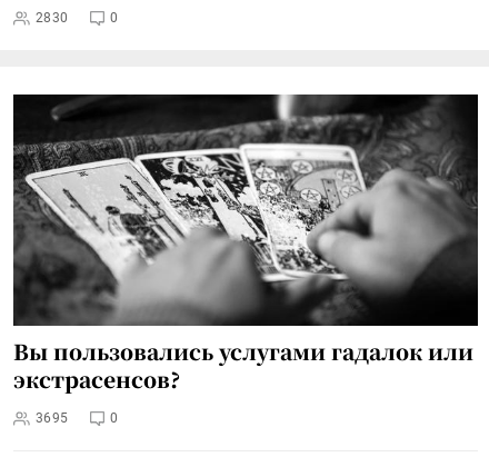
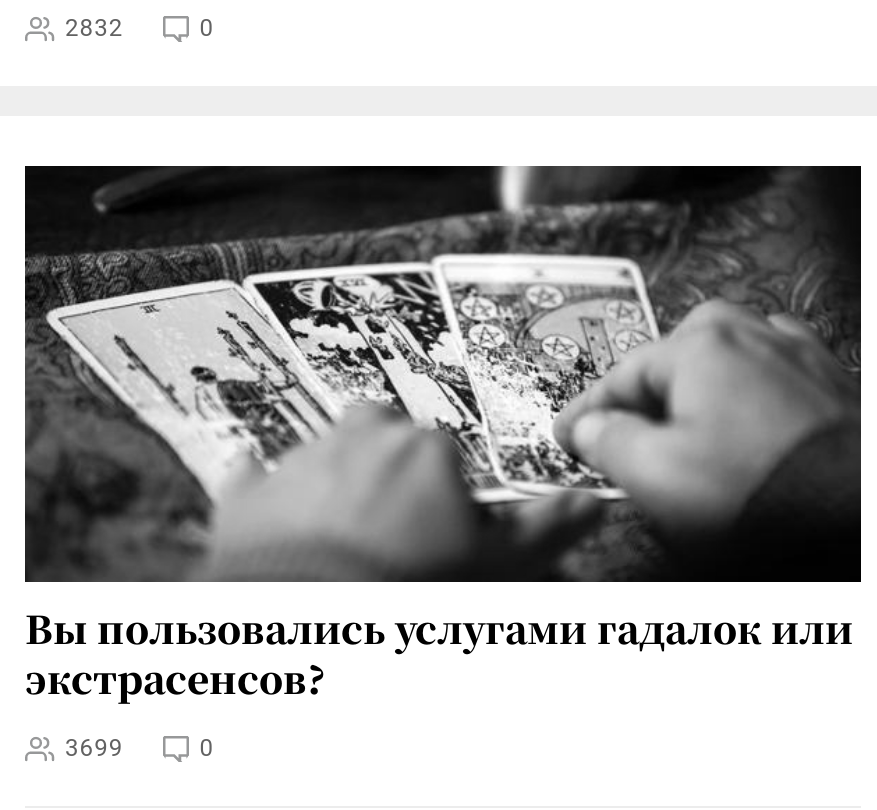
[36,10,68,26] 2830 -> [65,14,123,42] 2832
[36,410,68,426] 3695 -> [65,734,123,762] 3699

